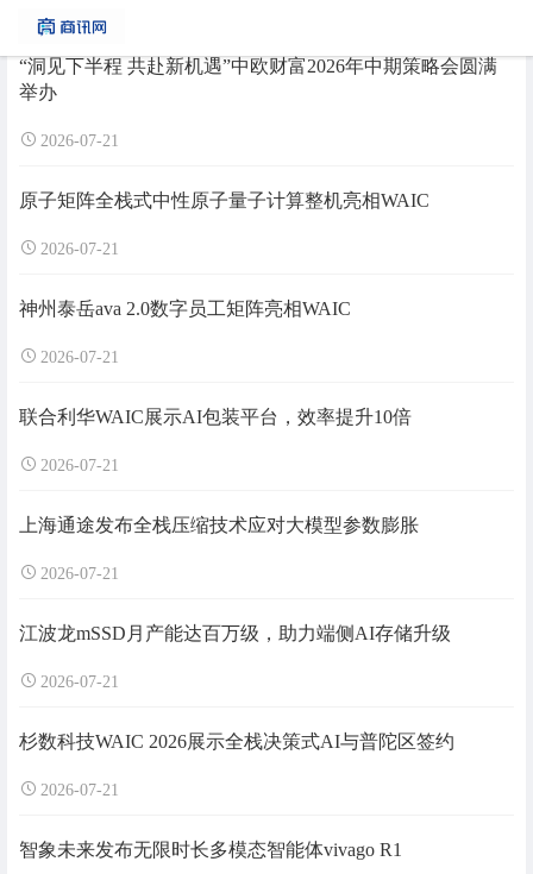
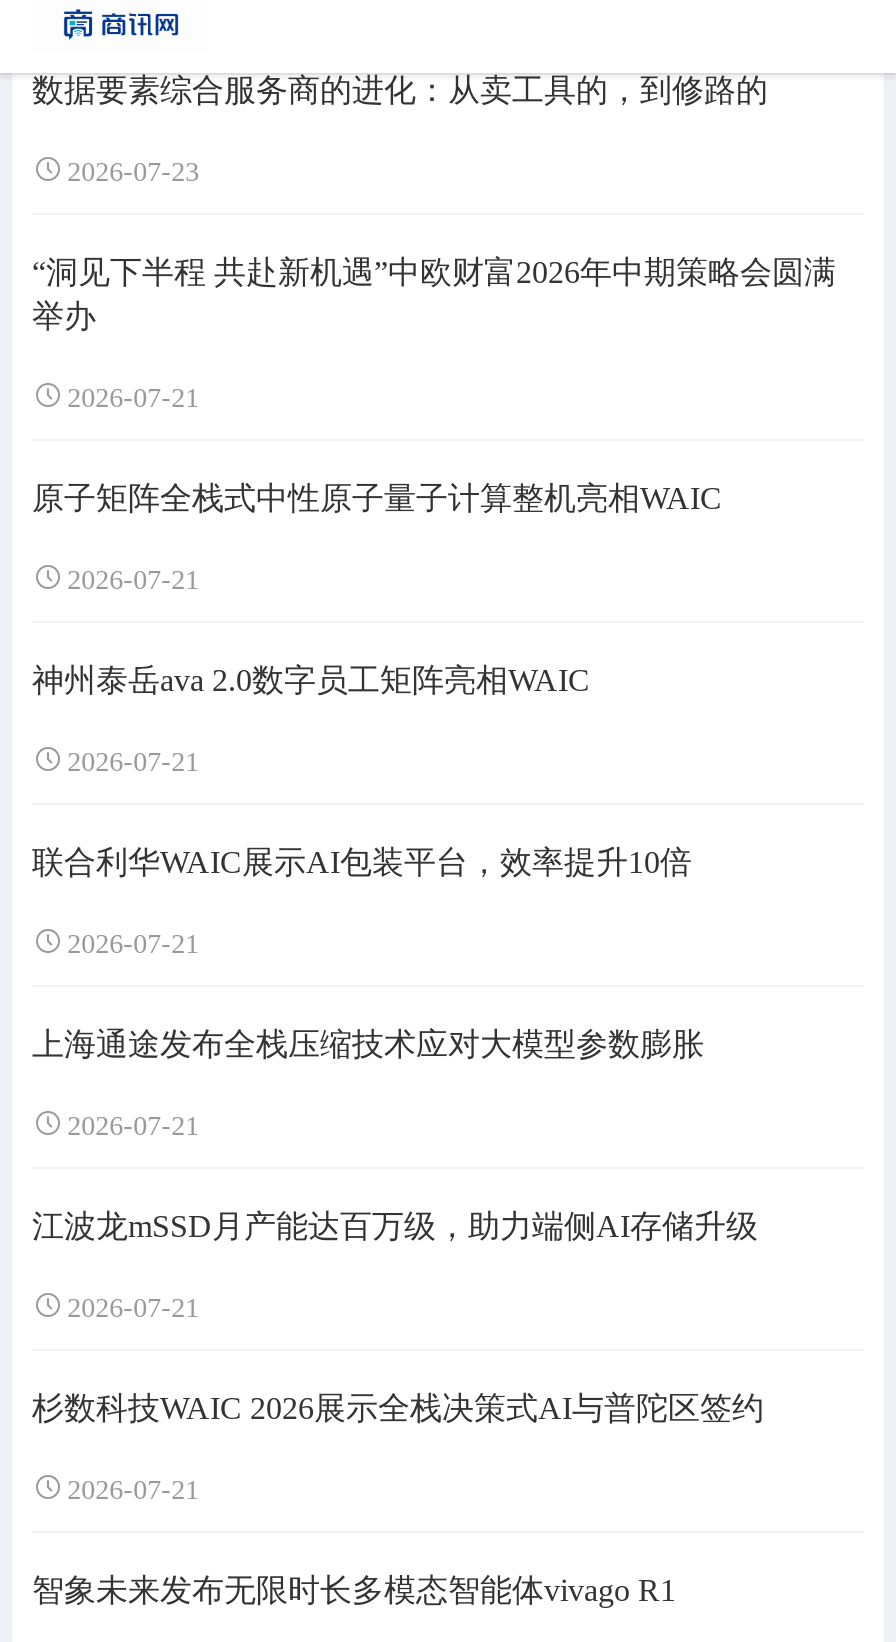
none -> [32,73,768,187] 数据要素综合服务商的进化：从卖工具的，到修路的 | 2026-07-23

